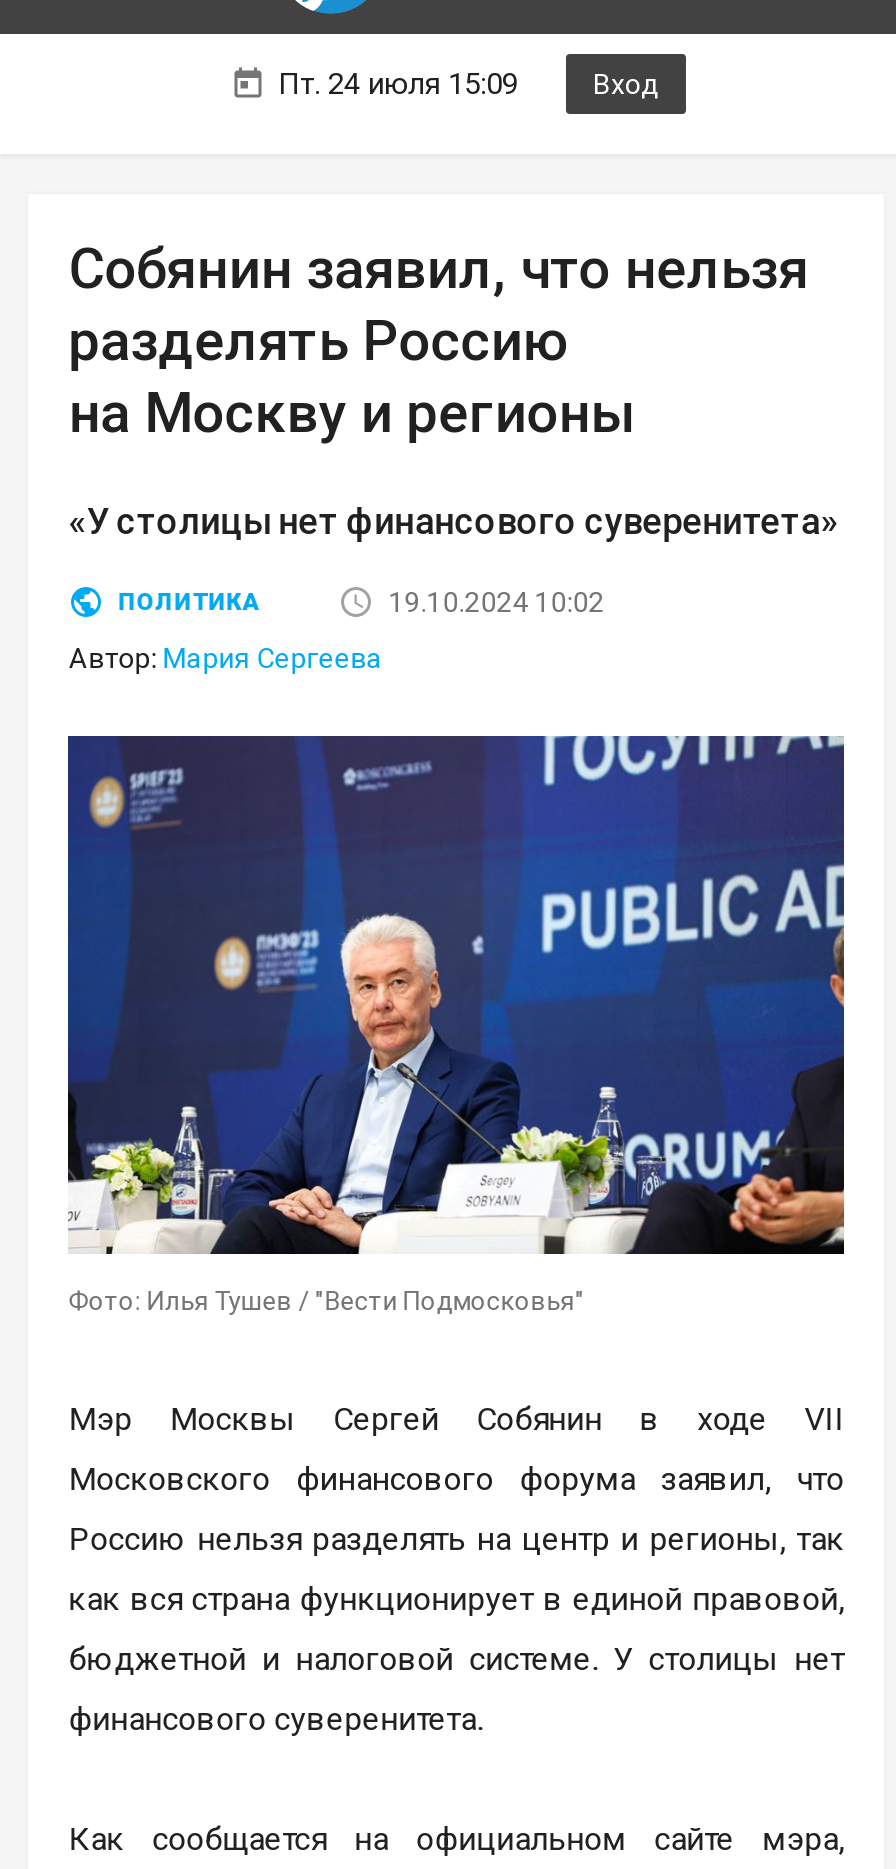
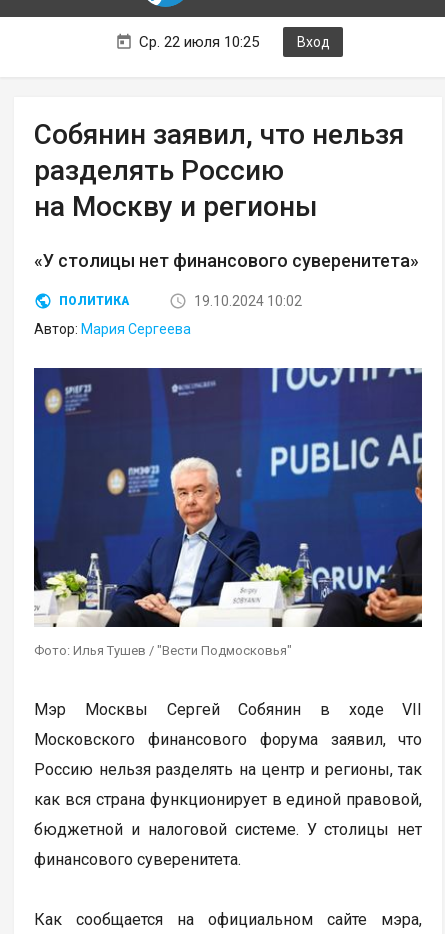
[278,67,518,103] Пт. 24 июля 15:09 -> [139,33,259,51] Ср. 22 июля 10:25

